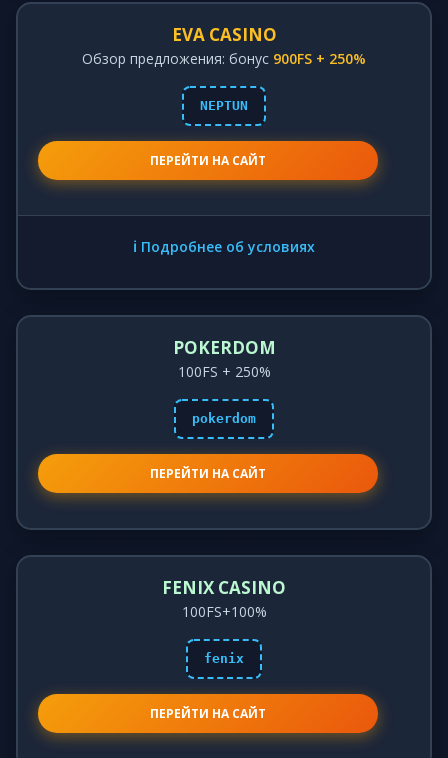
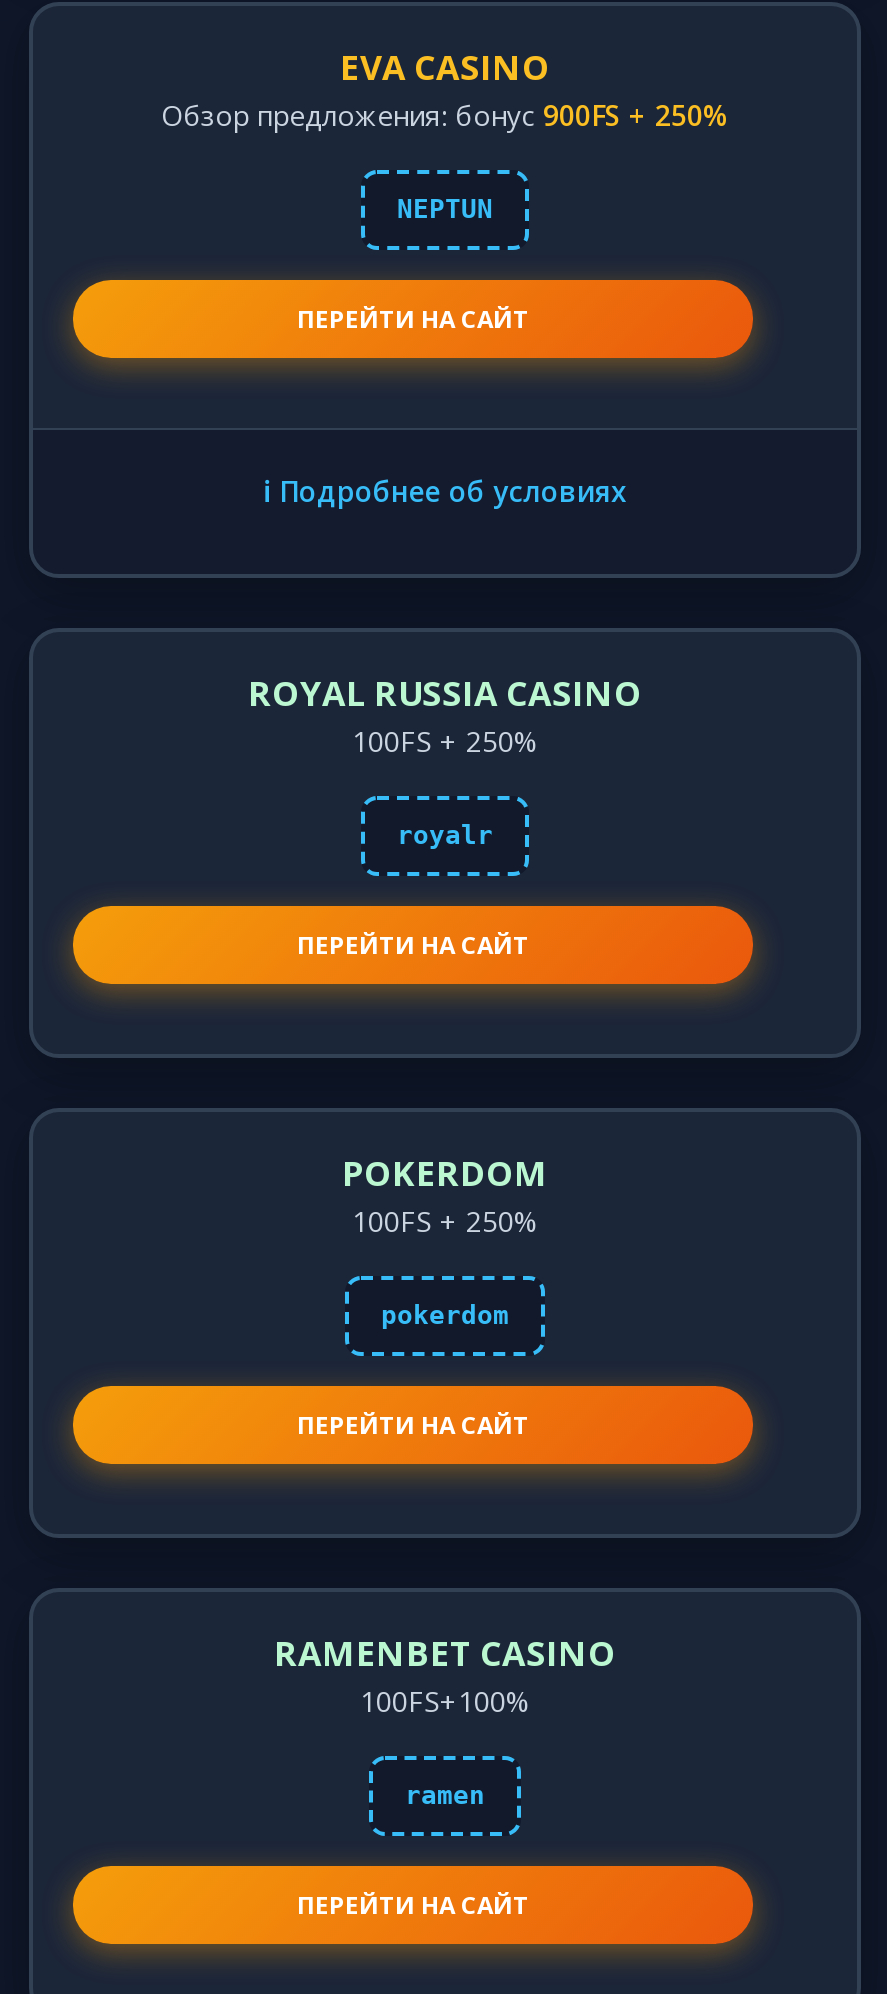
none -> [248,670,642,962] ROYAL RUSSIA CASINO | 100FS + 250% | royalr | ПЕРЕЙТИ НА САЙТ
[162,576,286,599] FENIX CASINO -> [274,1630,616,1676] RAMENBET CASINO
[204,651,244,666] fenix -> [405,1780,485,1810] ramen

